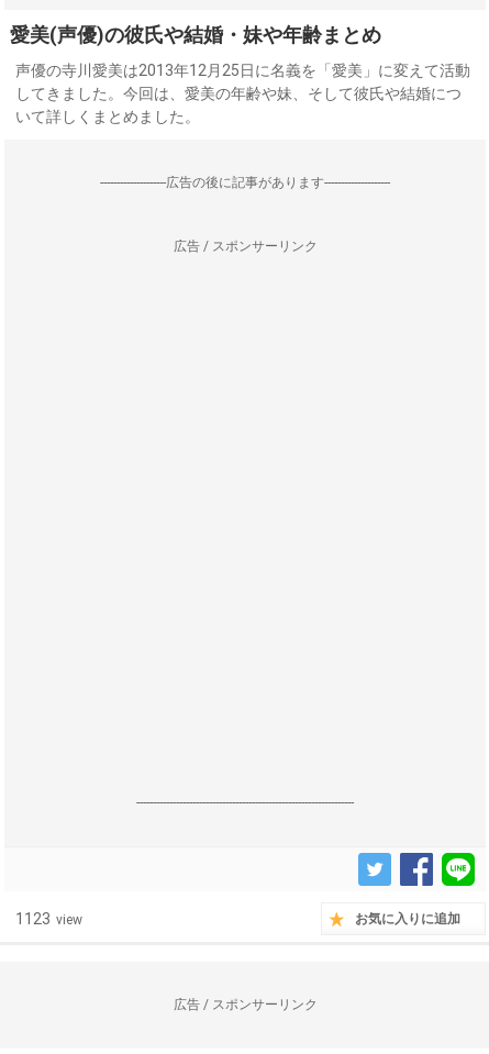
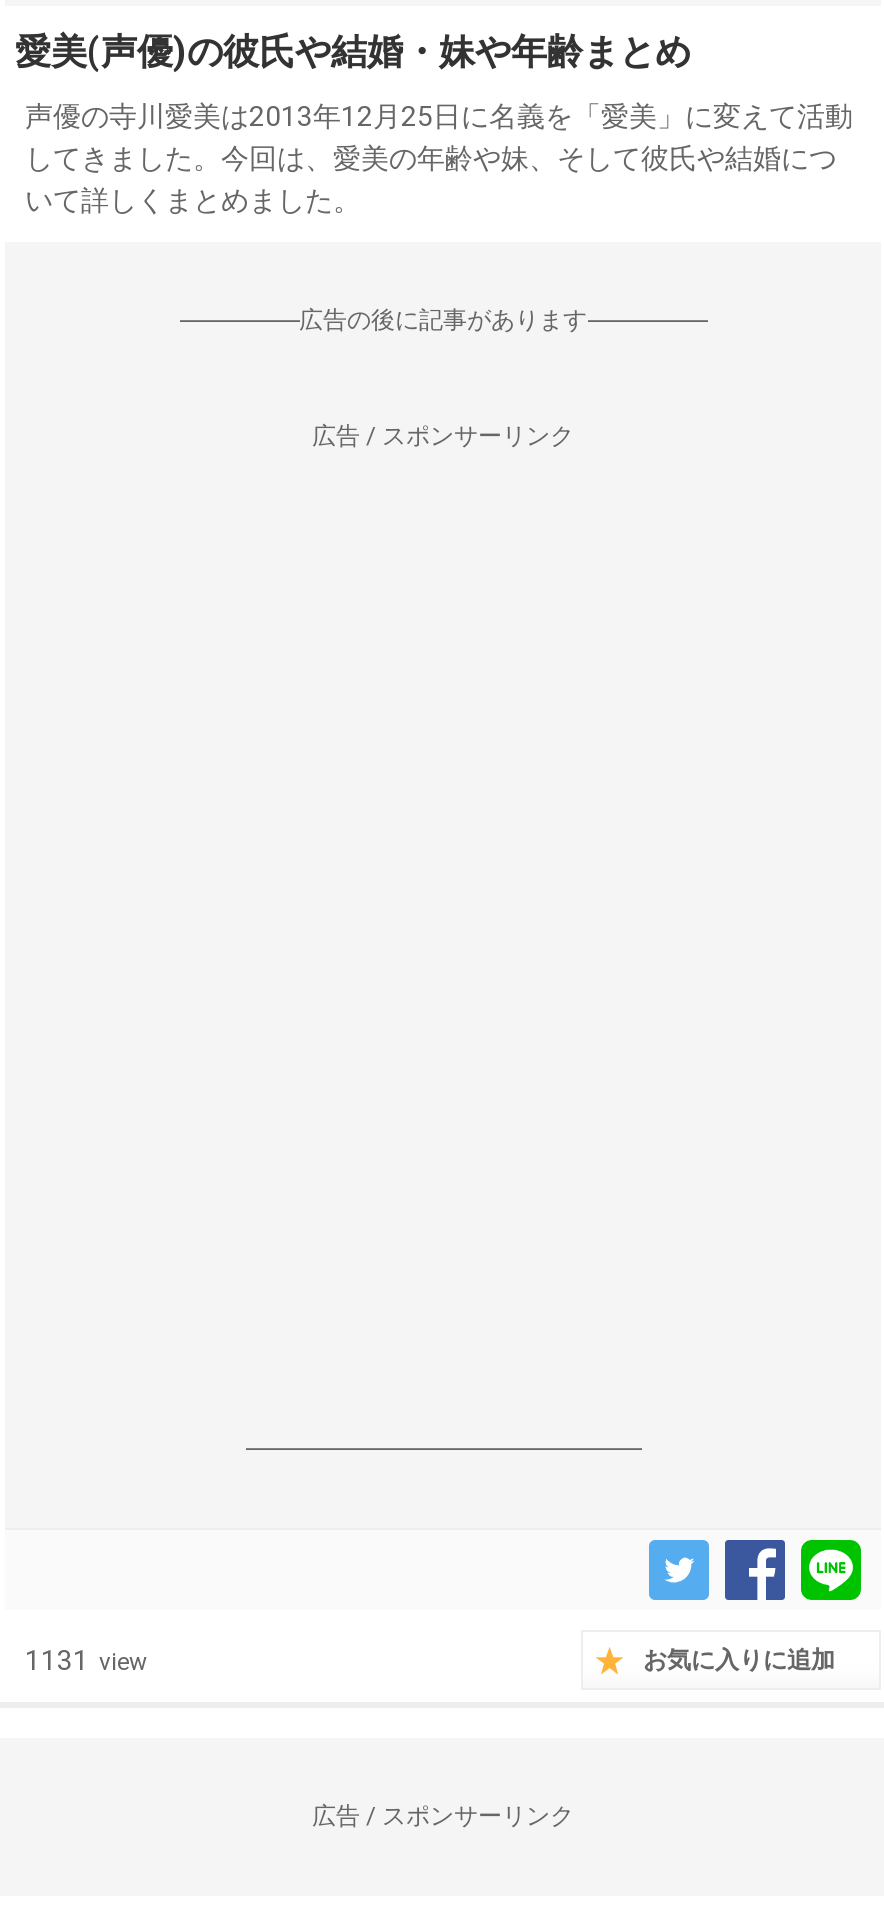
[15,910,82,928] 1123 view -> [25,1644,147,1676] 1131 view

